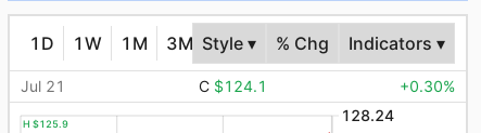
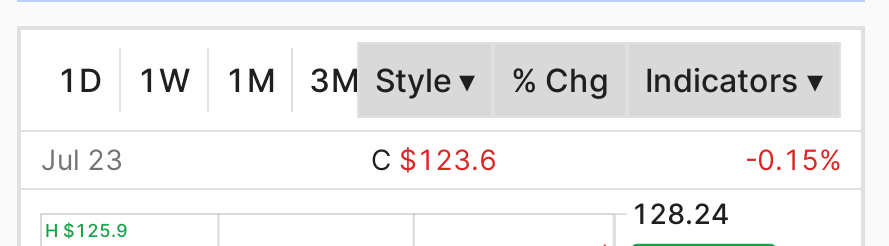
[21,77,455,95] Jul 21 | C $124.1 | +0.30% -> [41,142,841,176] Jul 23 | C $123.6 | -0.15%

